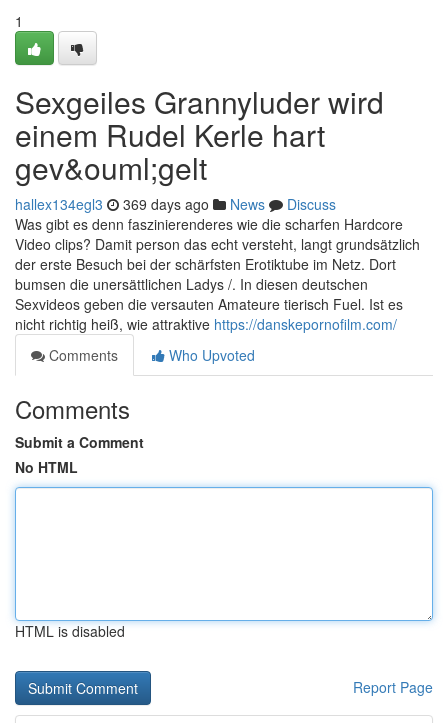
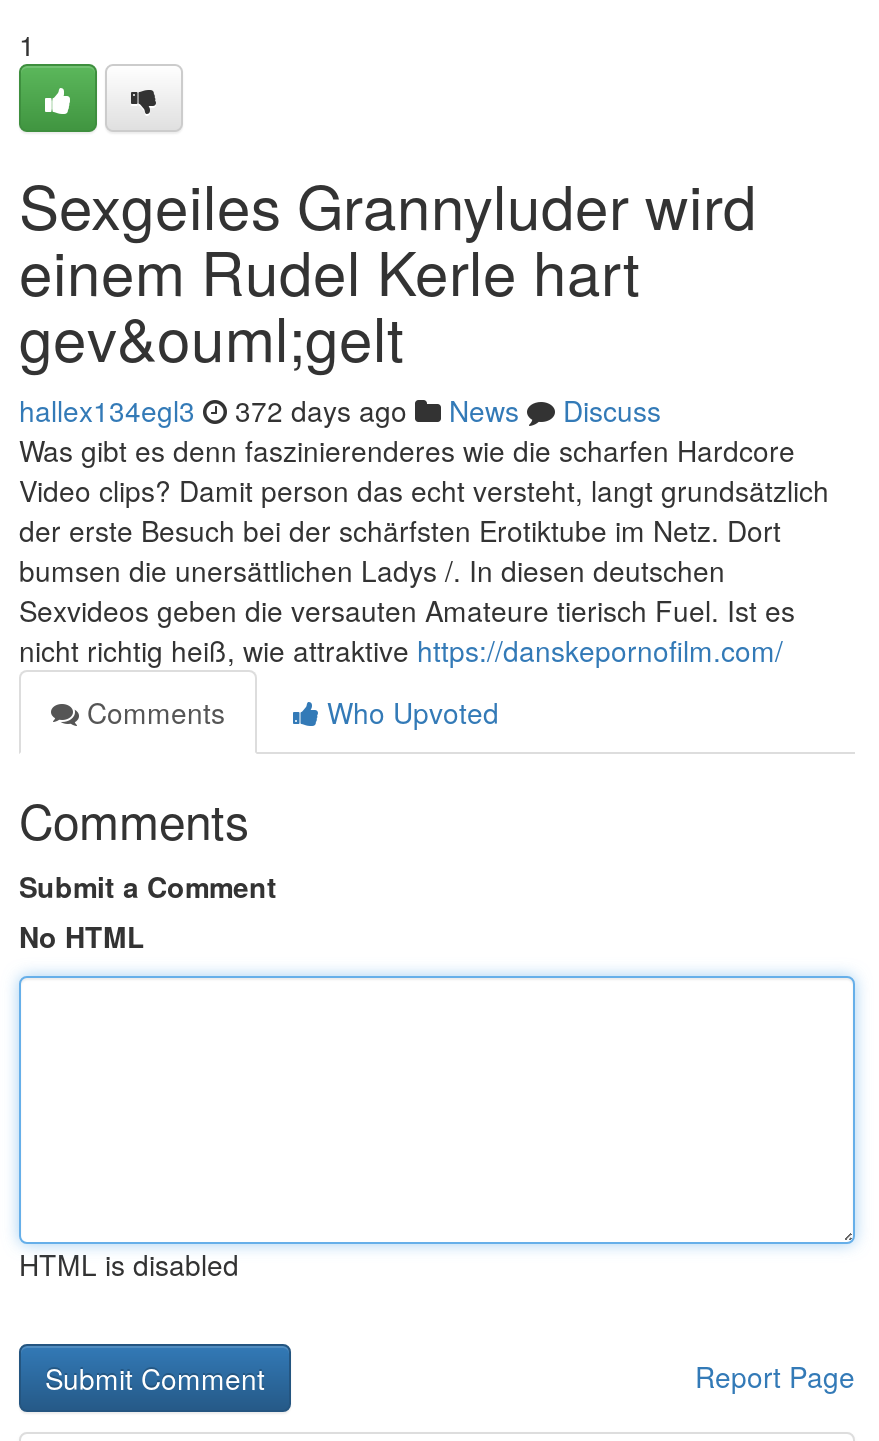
[15,194,336,214] hallex134egl3 369 days ago News Discuss -> [19,390,661,430] hallex134egl3 372 days ago News Discuss

